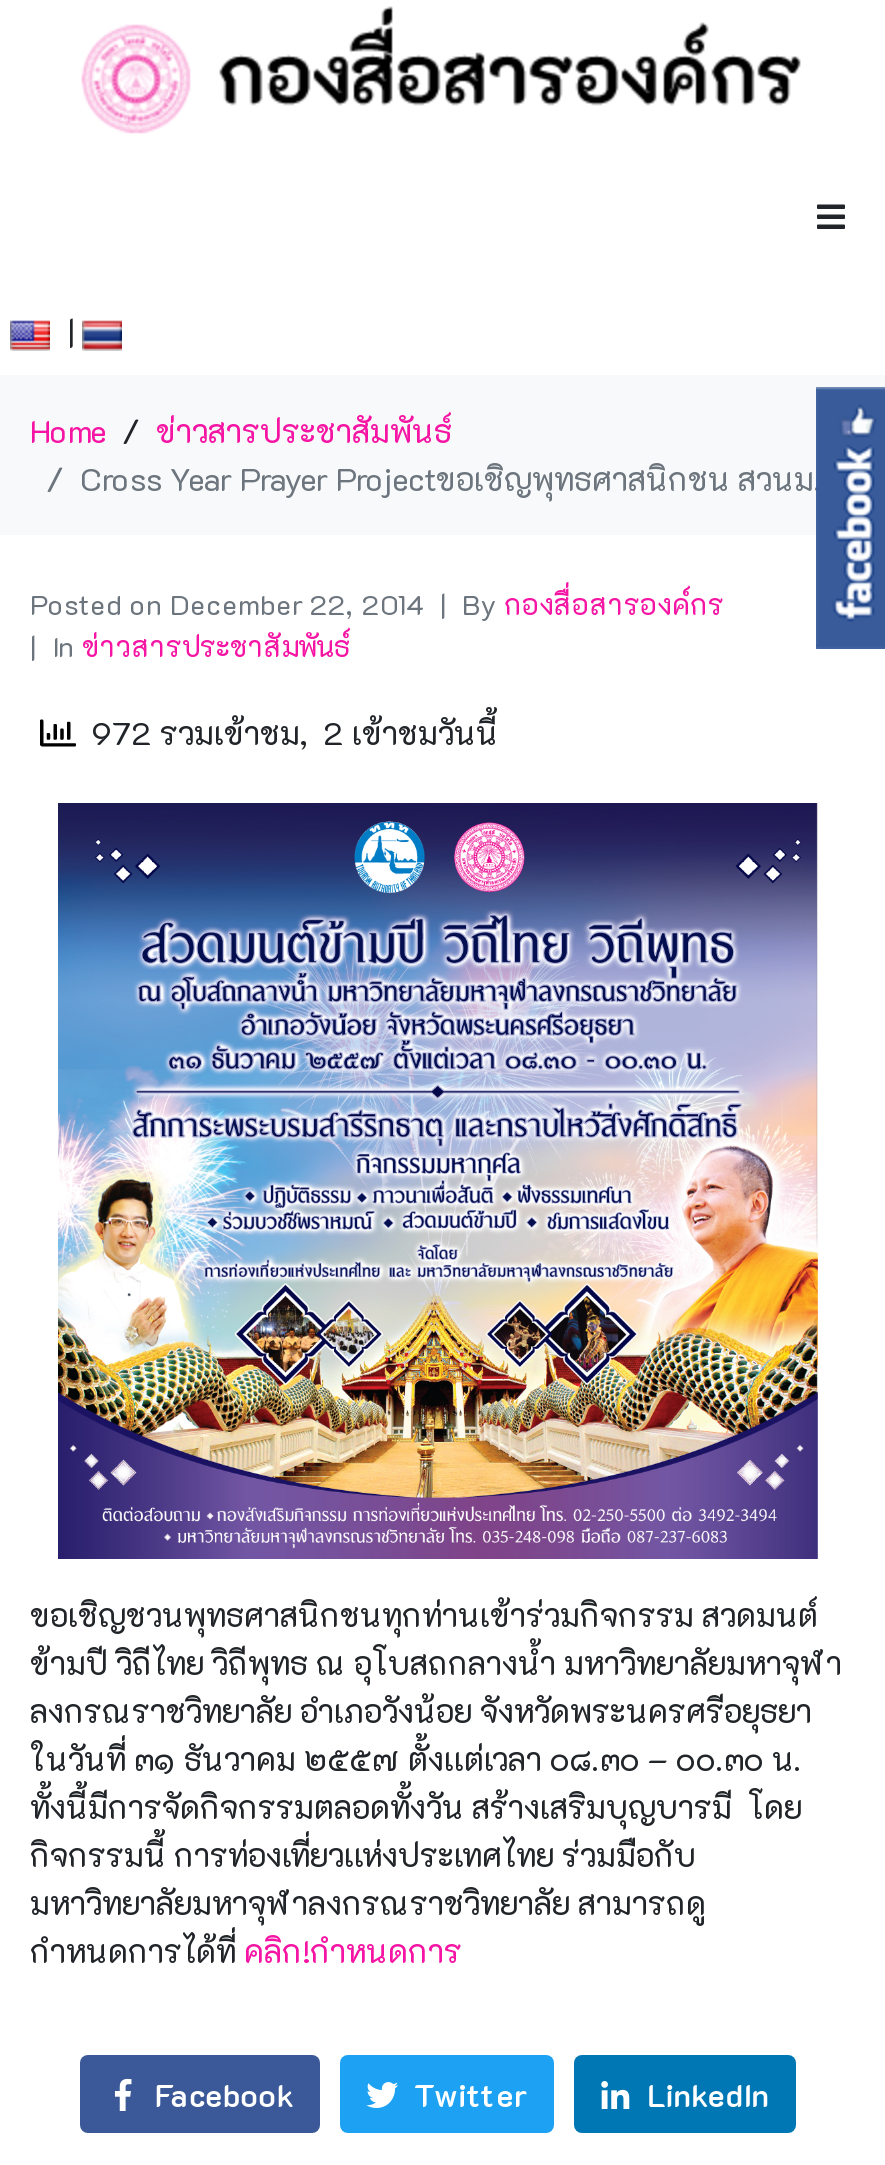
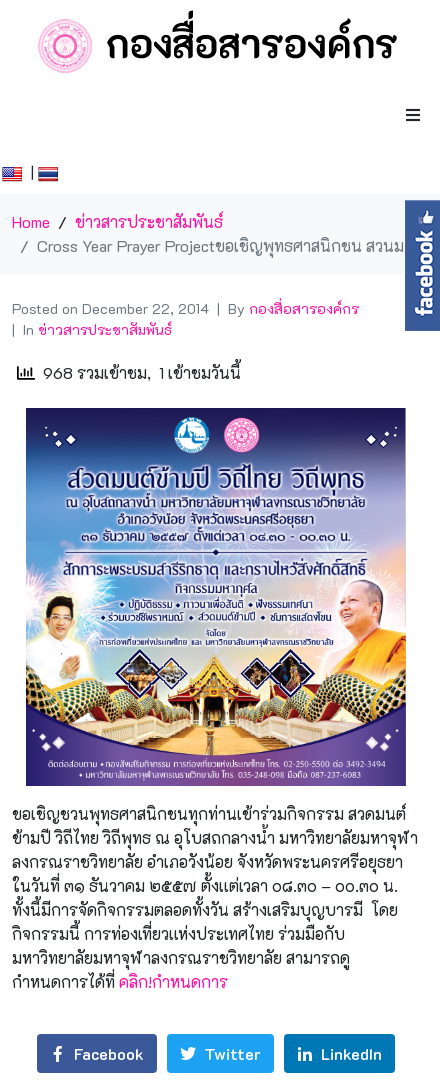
[76,711,498,753] 972 รวมเข้าชม, 2 เข้าชมวันนี้ -> [35,362,241,383] 968 รวมเข้าชม, 1 เข้าชมวันนี้

